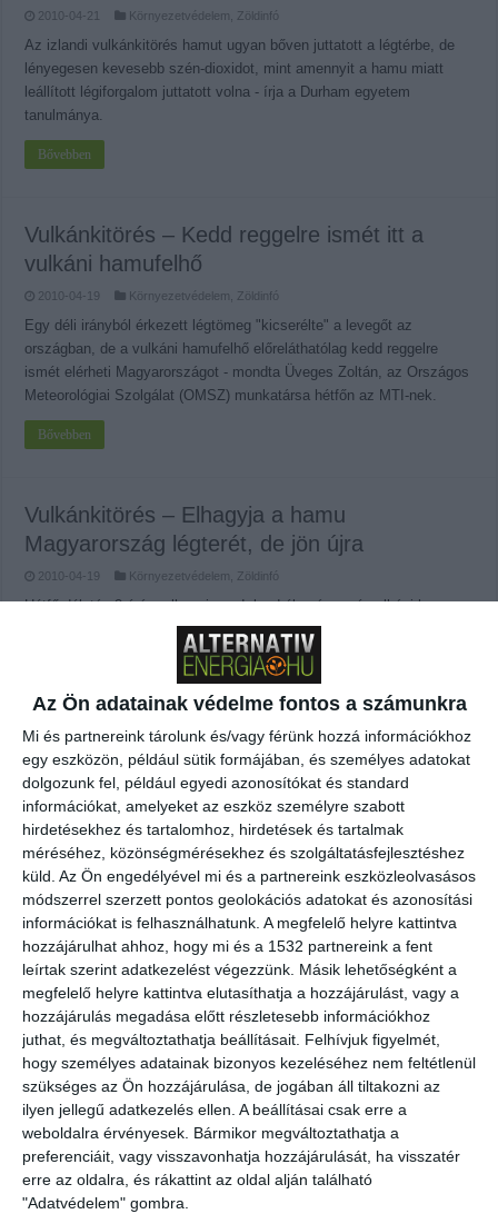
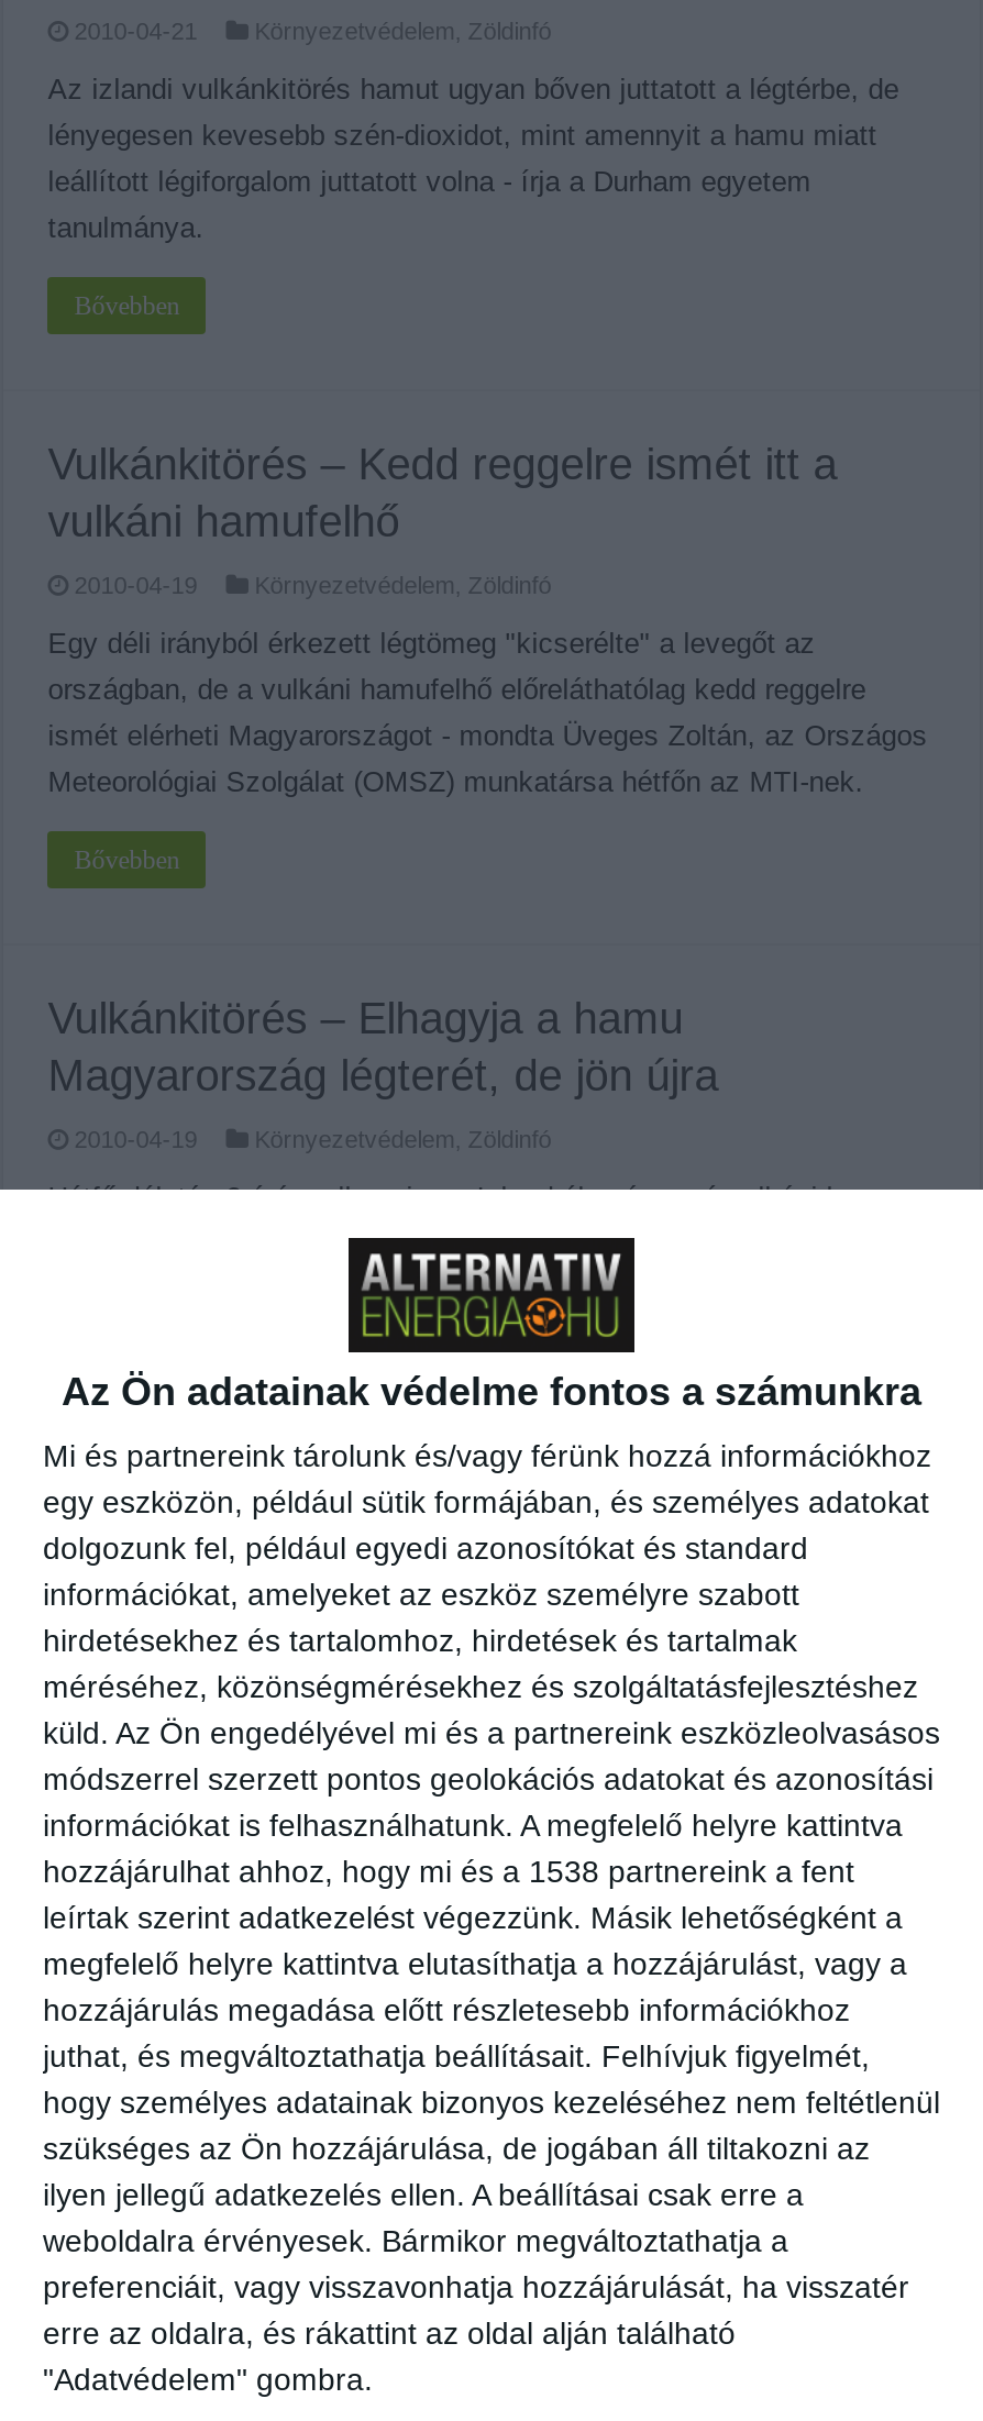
[22,937,432,955] hozzájárulhat ahhoz, hogy mi és a 1532 partnereink a fent -> [43,1854,854,1889] hozzájárulhat ahhoz, hogy mi és a 1538 partnereink a fent

